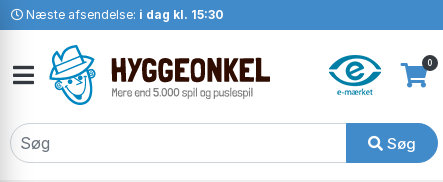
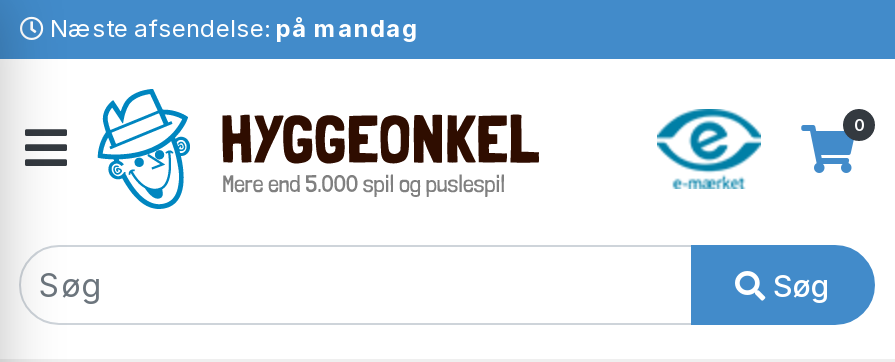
[22,7,223,22] Næste afsendelse: i dag kl. 15:30 -> [44,13,418,43] Næste afsendelse: på mandag

